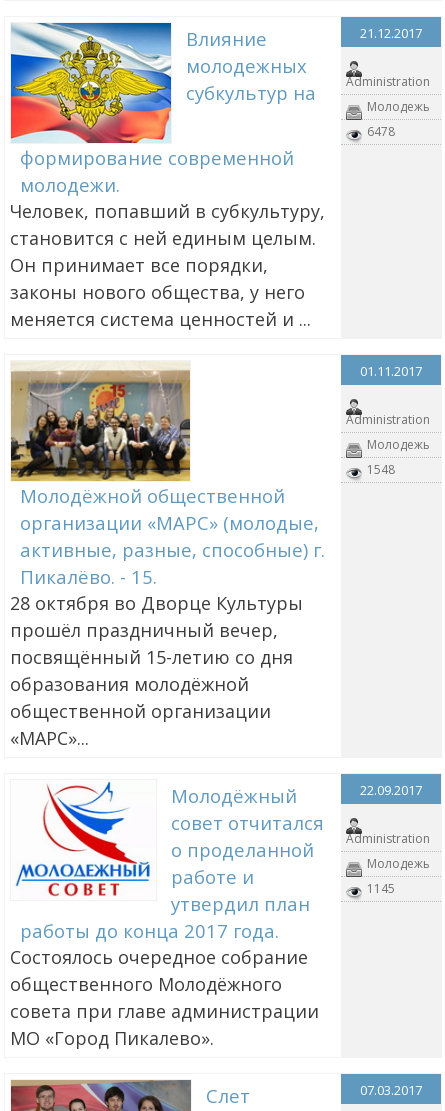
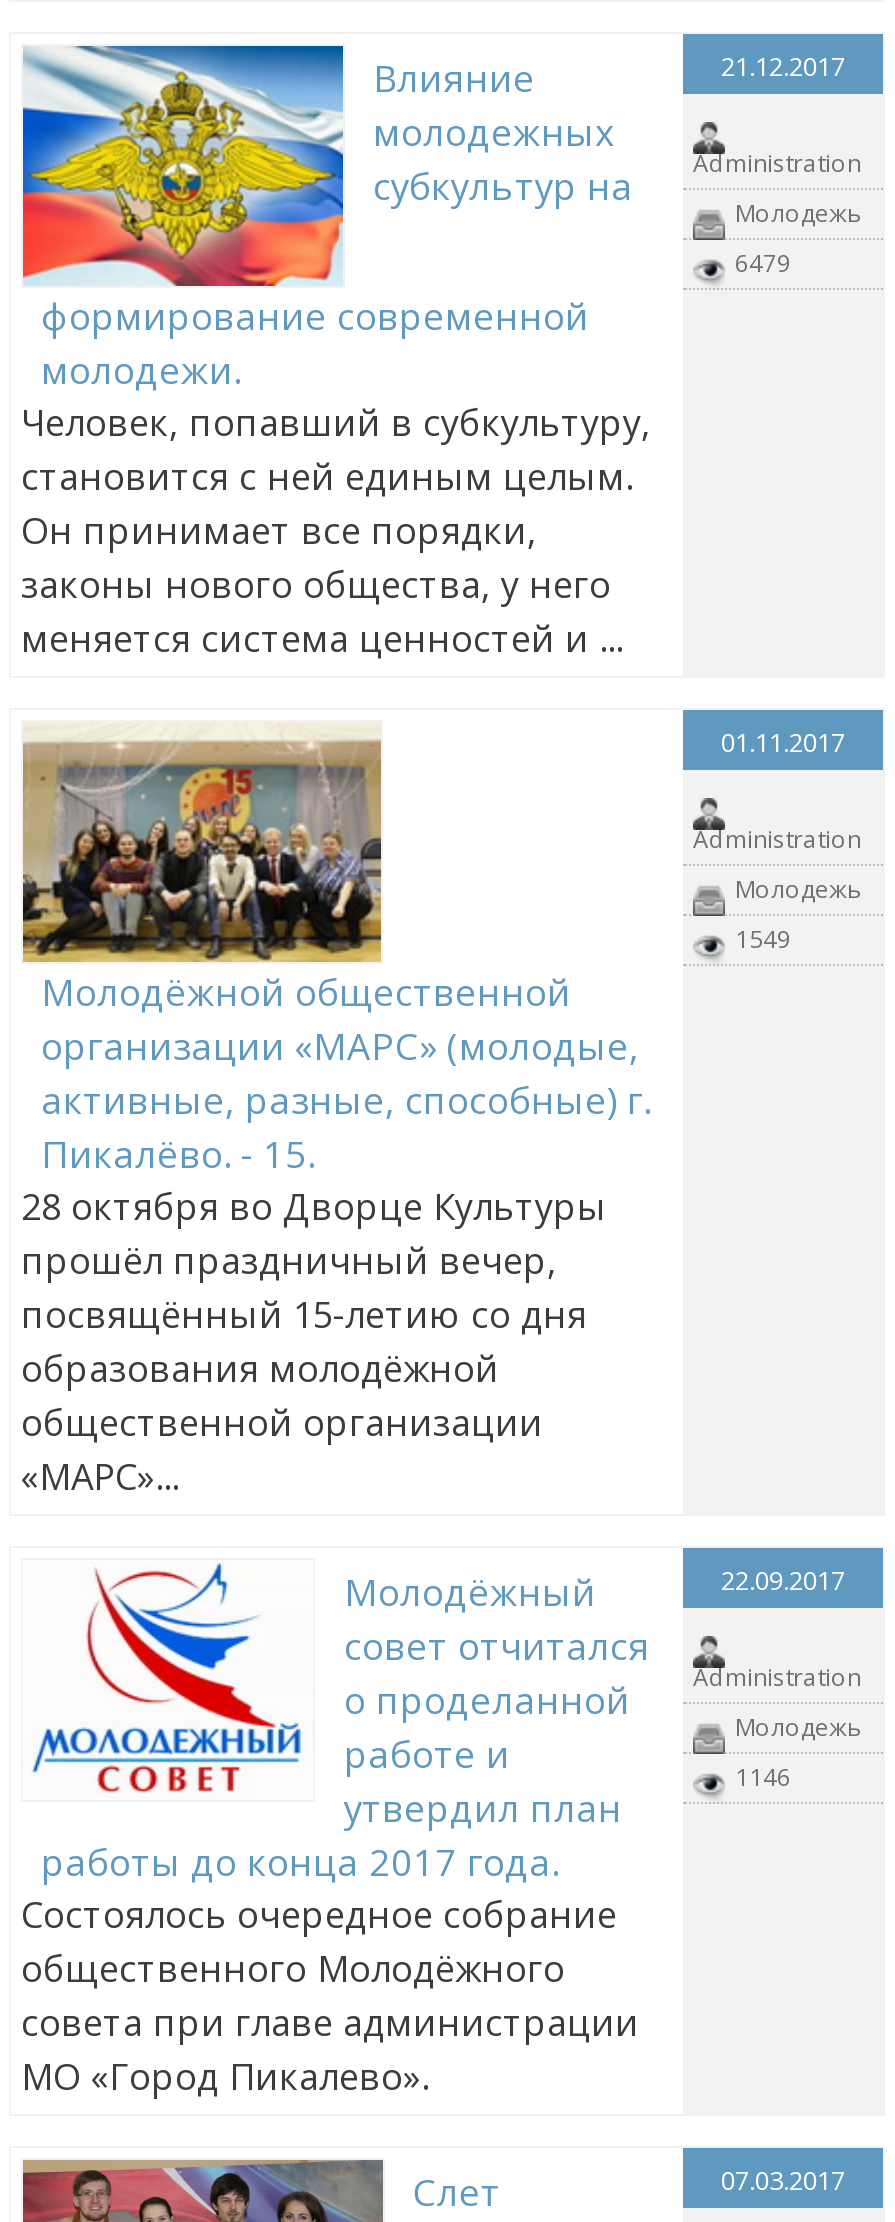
[367,123,395,140] 6478 -> [735,247,791,281] 6479
[367,461,395,478] 1548 -> [735,923,791,957] 1549
[367,880,395,897] 1145 -> [735,1761,791,1795] 1146

